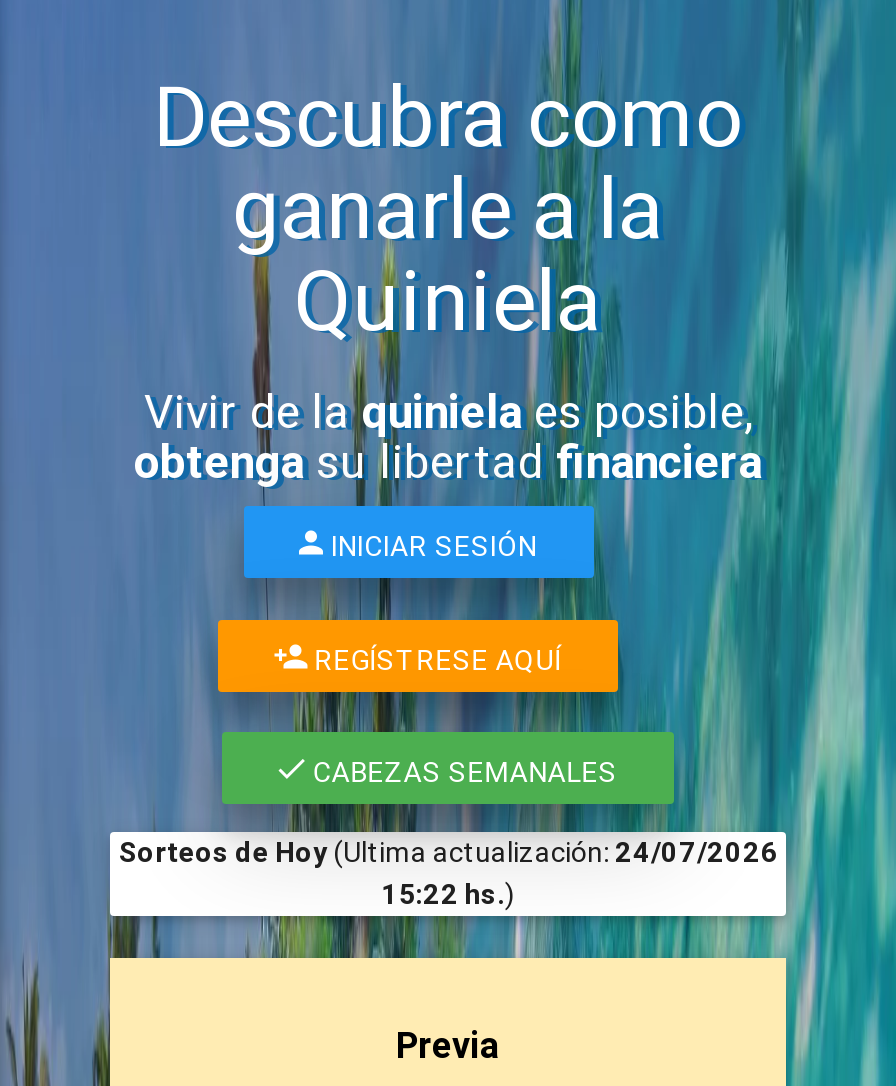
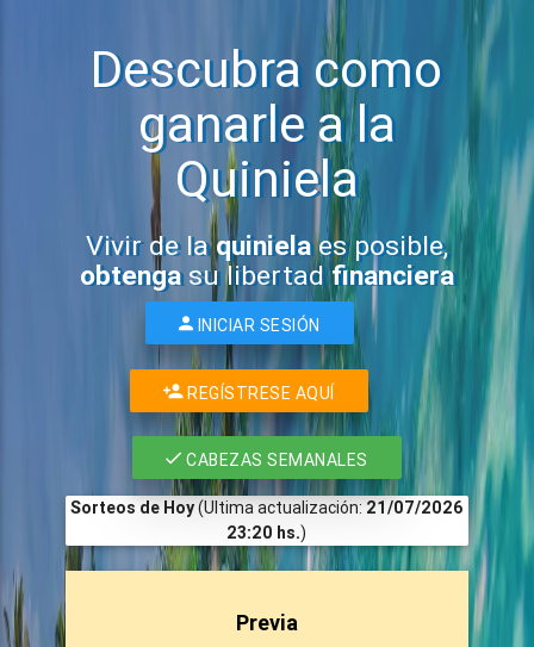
[119,834,777,870] Sorteos de Hoy(Ultima actualización:24/07/2026 -> [71,497,463,518] Sorteos de Hoy(Ultima actualización:21/07/2026
[381,876,515,912] 15:22 hs.) -> [227,522,307,543] 23:20 hs.)

